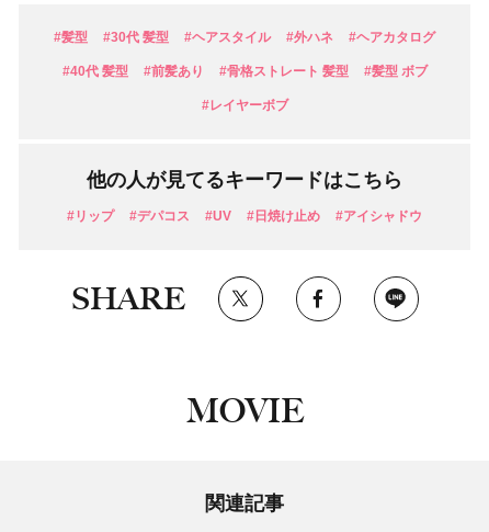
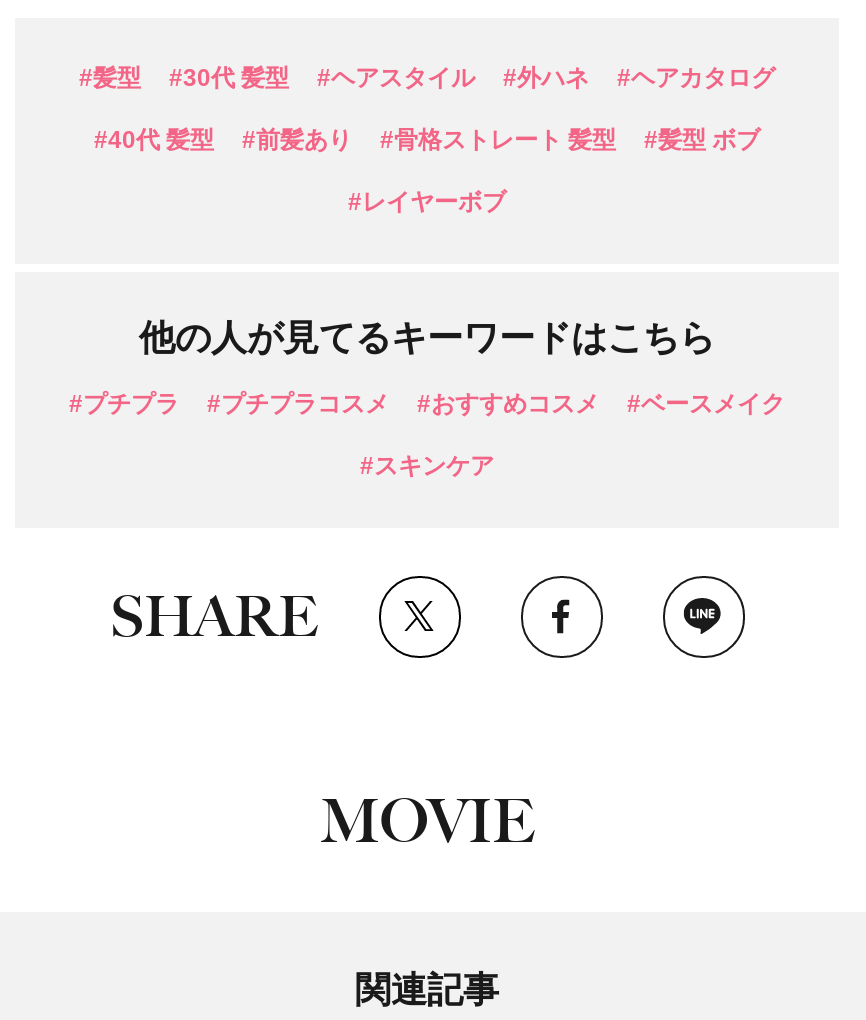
[67,208,422,223] #リップ | #デパコス | #UV | #日焼け止め | #アイシャドウ -> [69,389,785,479] #プチプラ | #プチプラコスメ | #おすすめコスメ | #ベースメイク | #スキンケア

